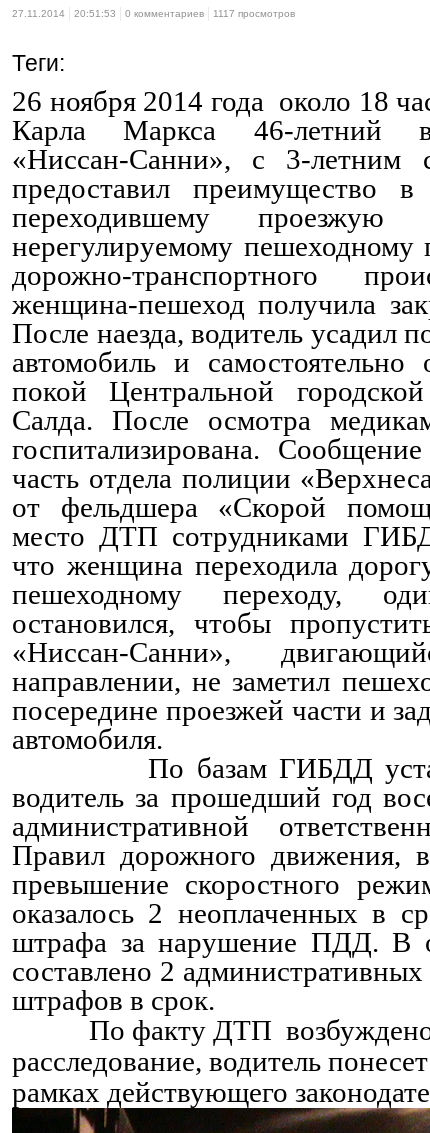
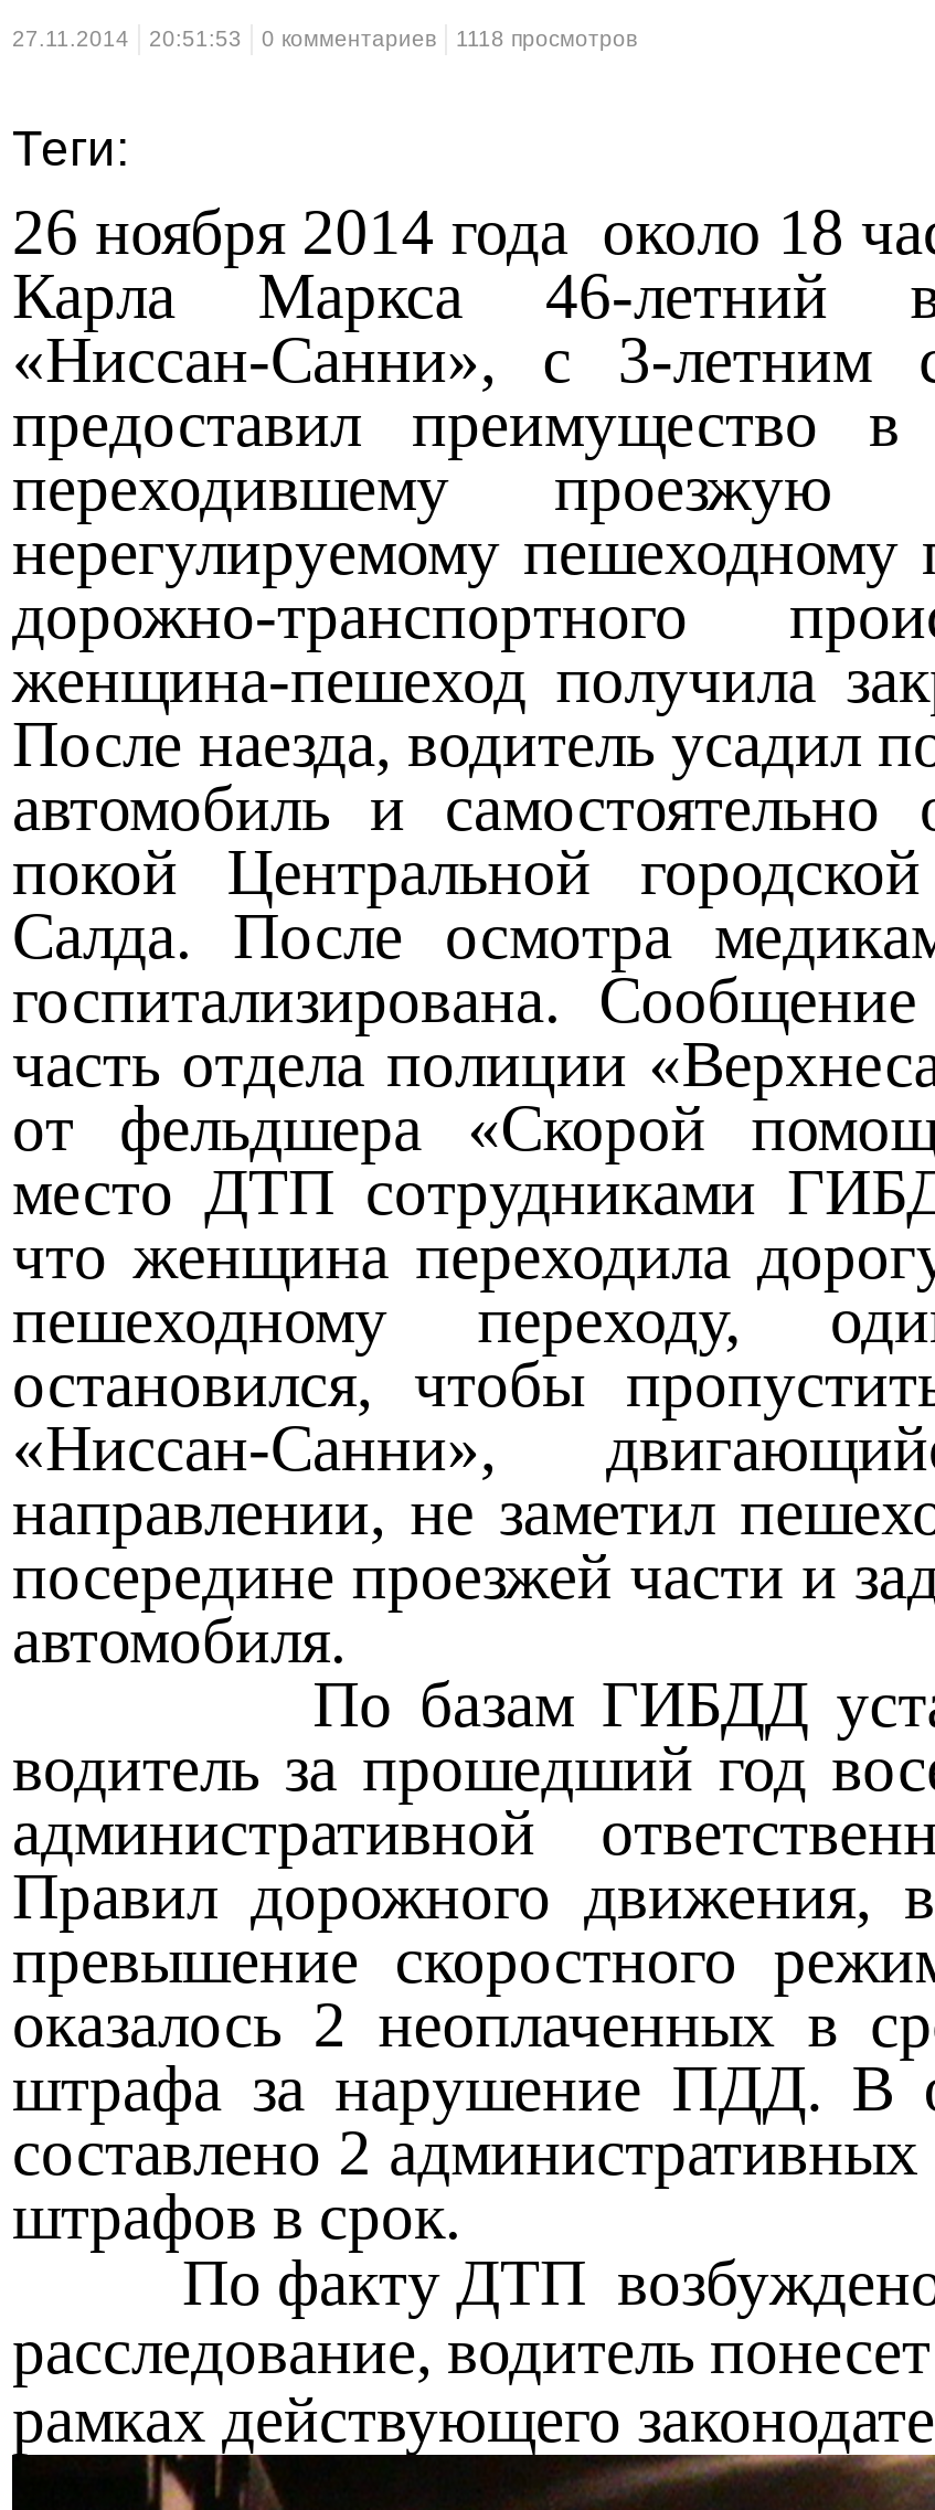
[12,8,295,19] 27.11.2014 20:51:53 0 комментариев 1117 просмотров -> [12,26,637,51] 27.11.2014 20:51:53 0 комментариев 1118 просмотров

